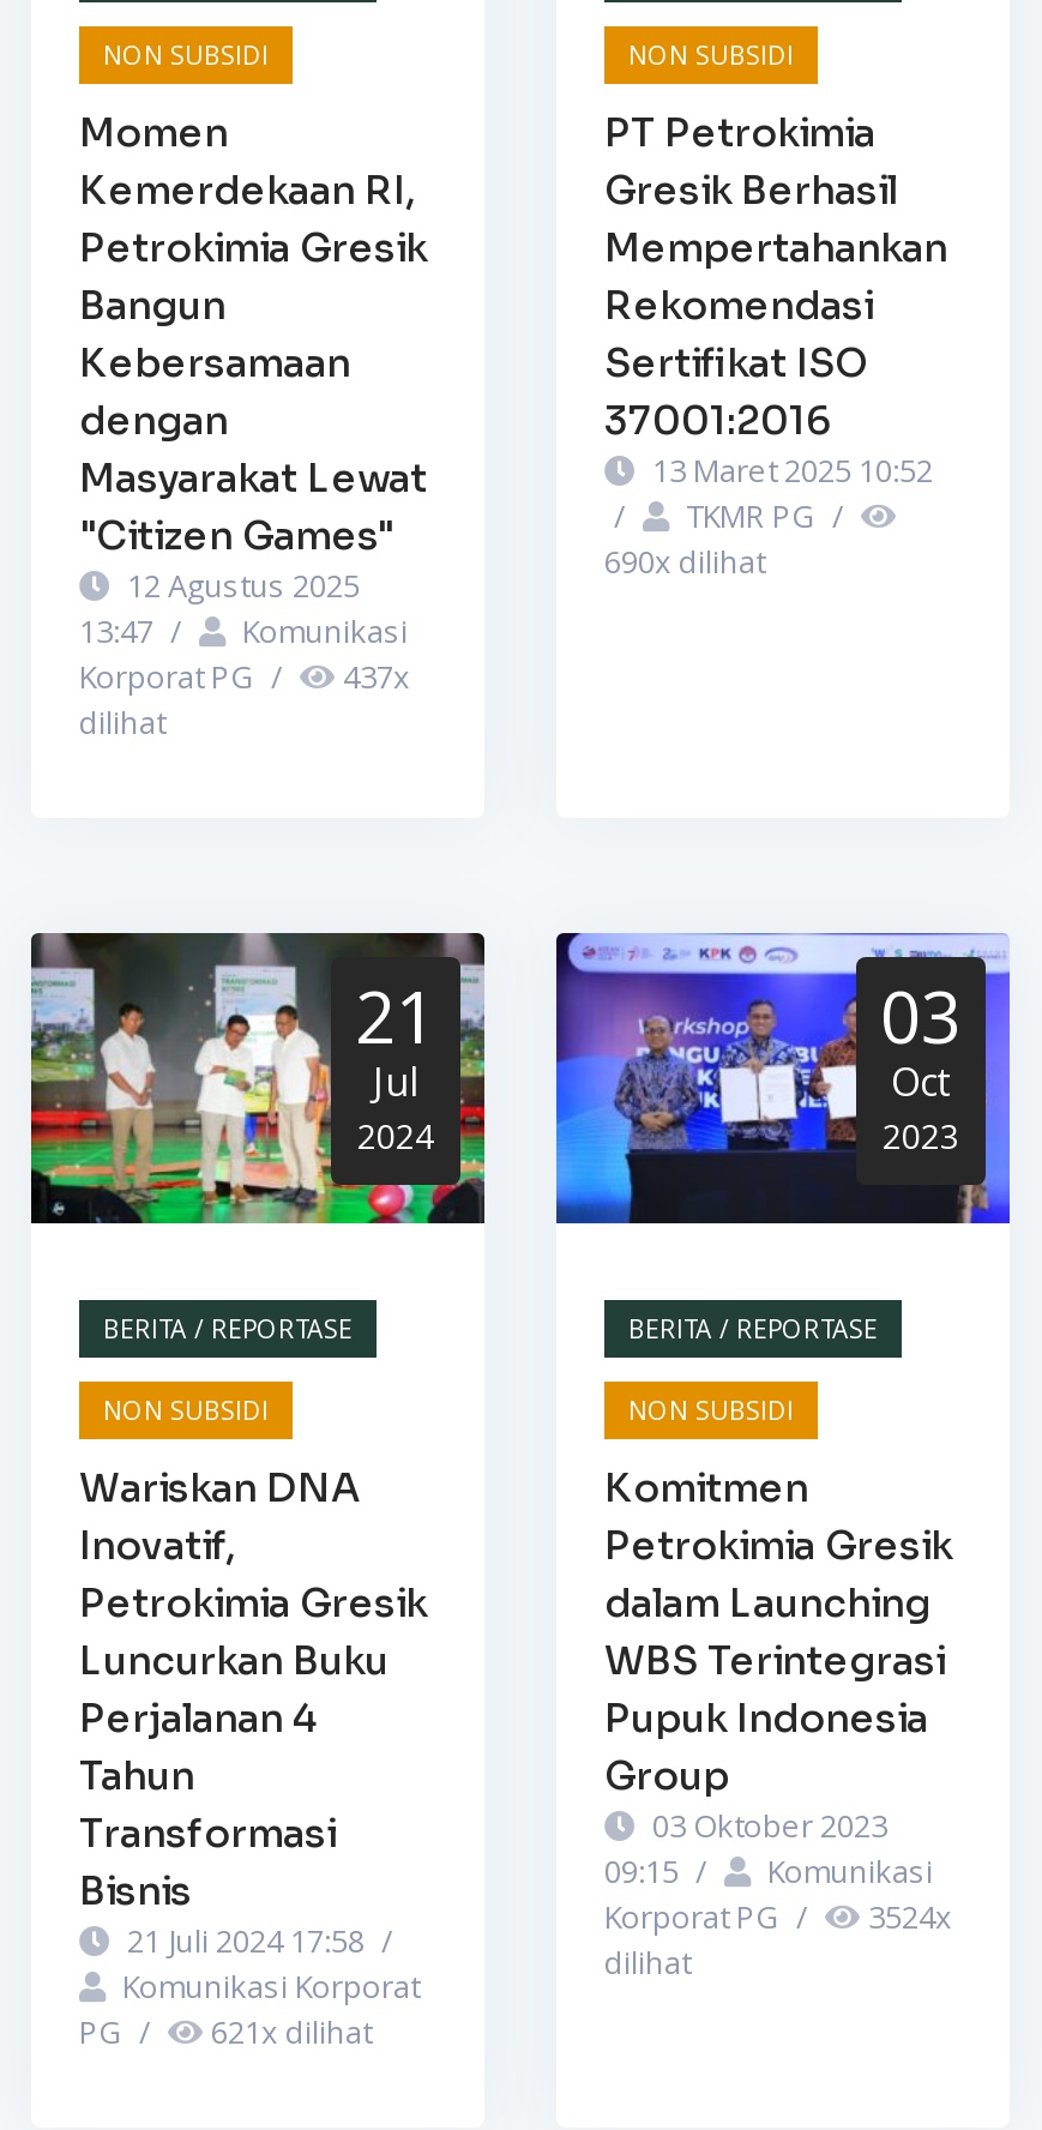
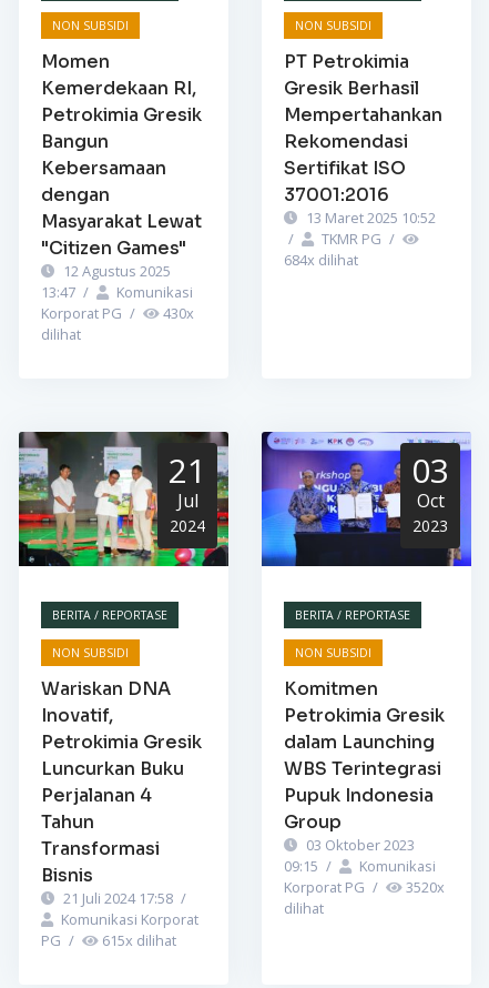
[604,538,765,582] 690x dilihat -> [284,249,358,269] 684x dilihat
[79,654,410,697] Korporat PG / 437x -> [41,303,194,322] Korporat PG / 430x
[604,1895,952,1938] Korporat PG / 3524x -> [284,877,445,897] Korporat PG / 3520x
[79,2010,372,2053] PG / 621x dilihat -> [41,930,176,950] PG / 615x dilihat

